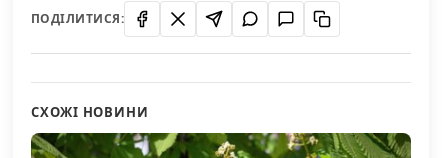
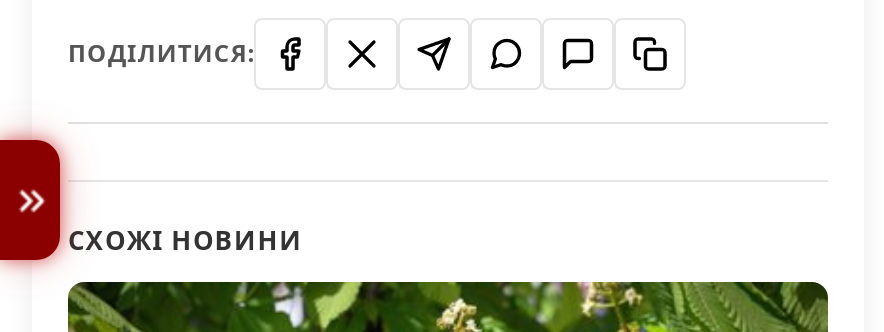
none -> [6,130,72,270] [image]

